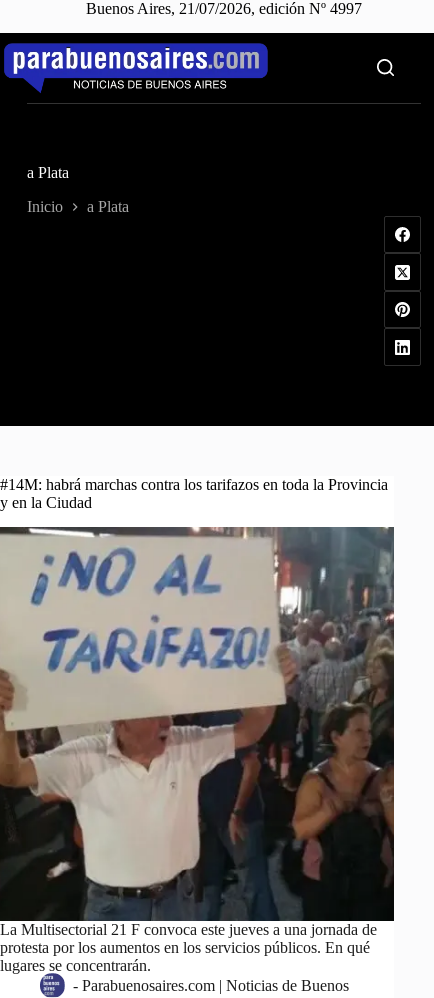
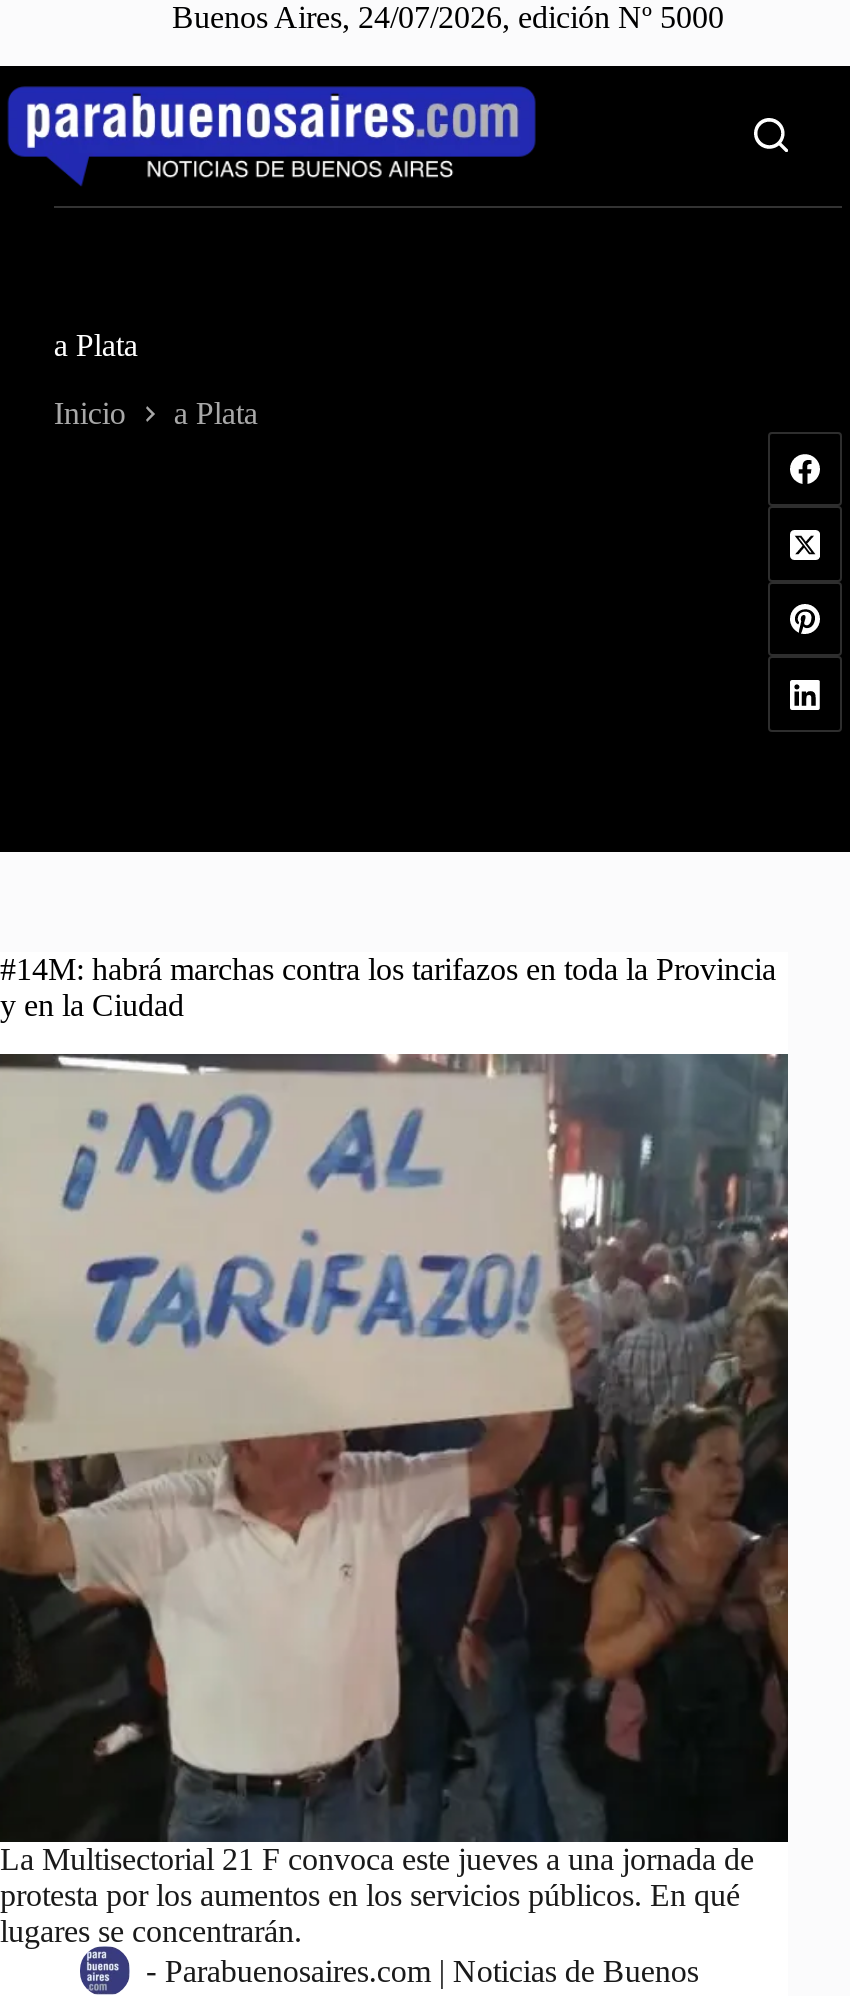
[86,0,362,17] Buenos Aires, 21/07/2026, edición Nº 4997 -> [172,0,724,34] Buenos Aires, 24/07/2026, edición Nº 5000

